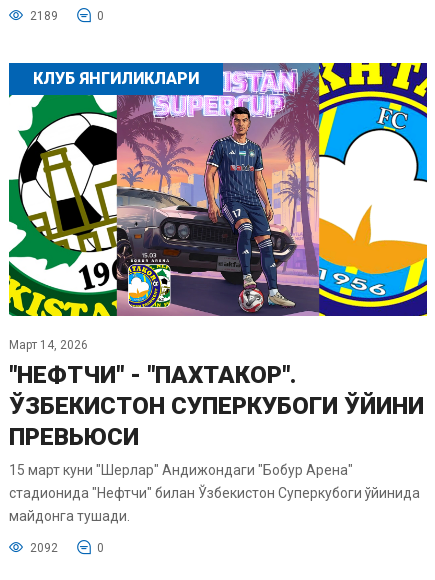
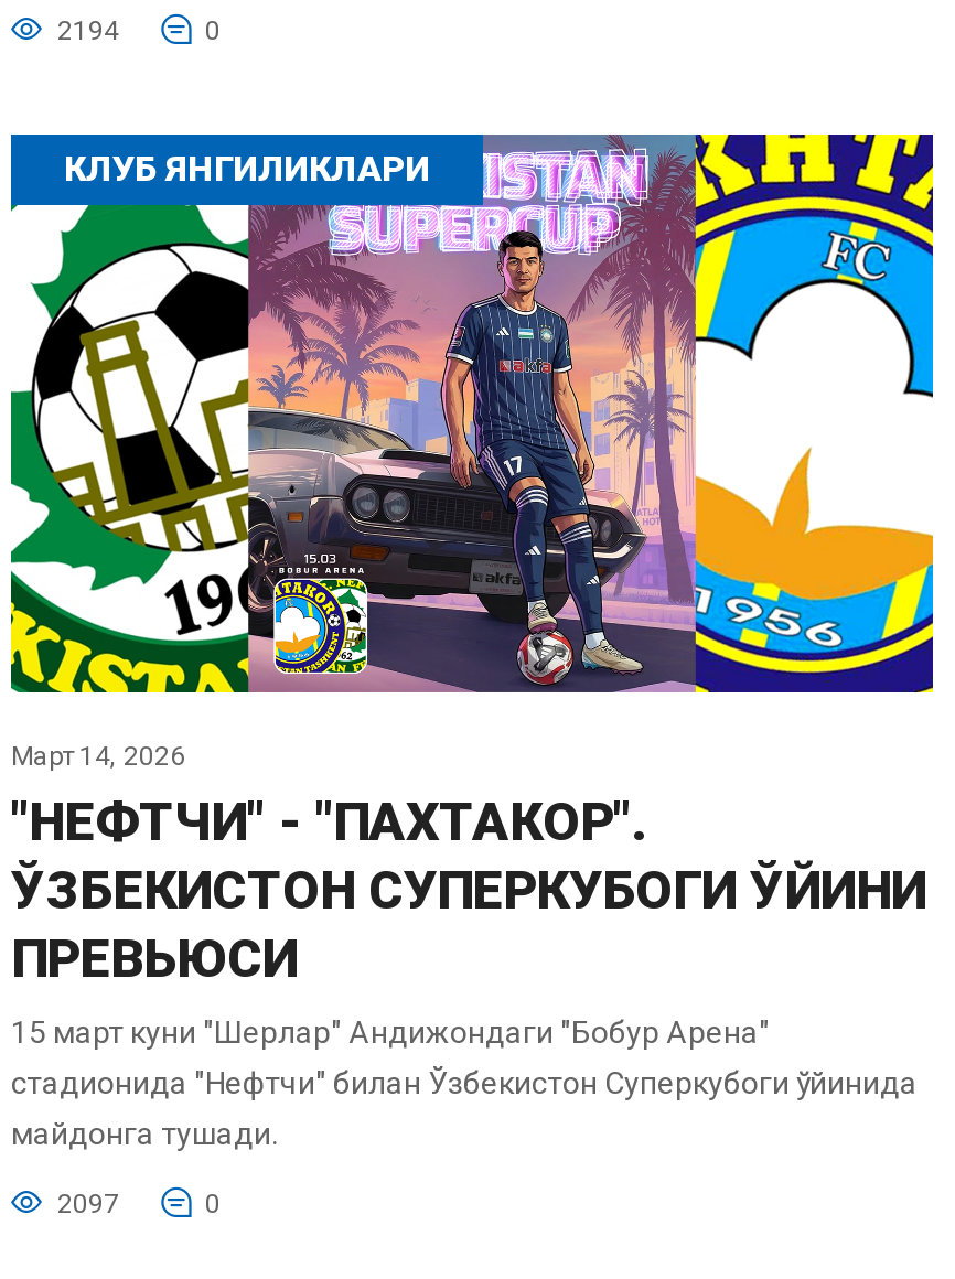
[30,9,58,23] 2189 -> [57,15,119,46] 2194
[30,541,58,555] 2092 -> [57,1189,119,1220] 2097

